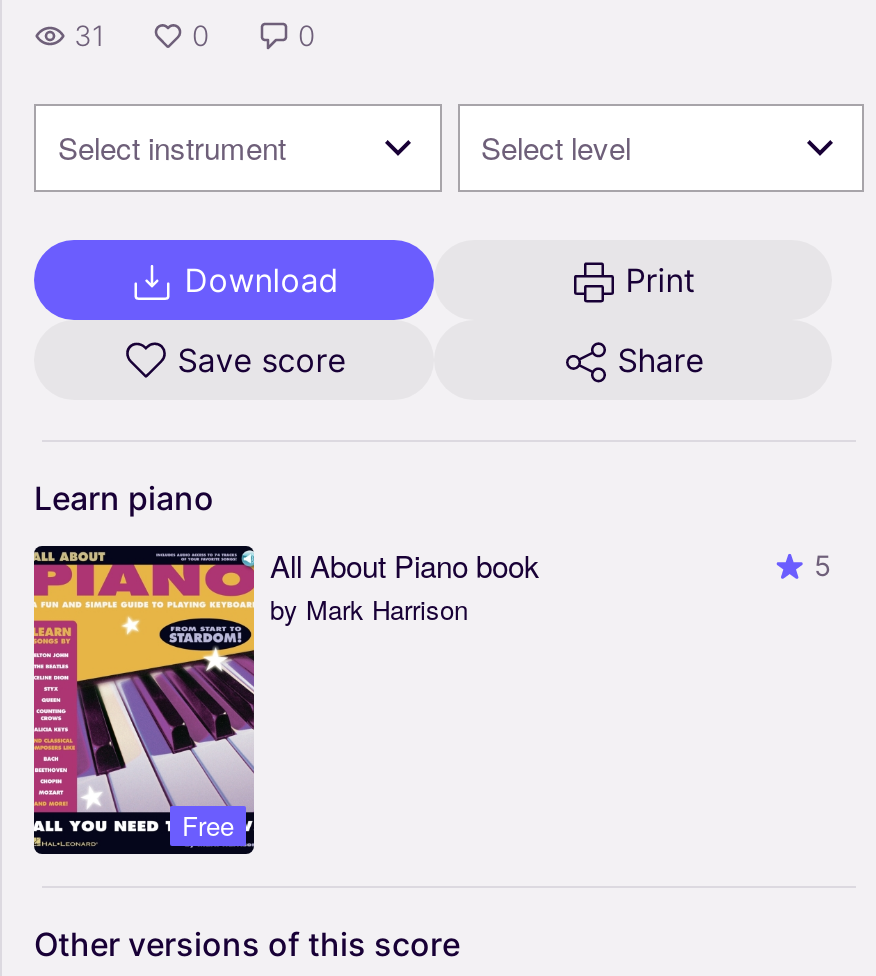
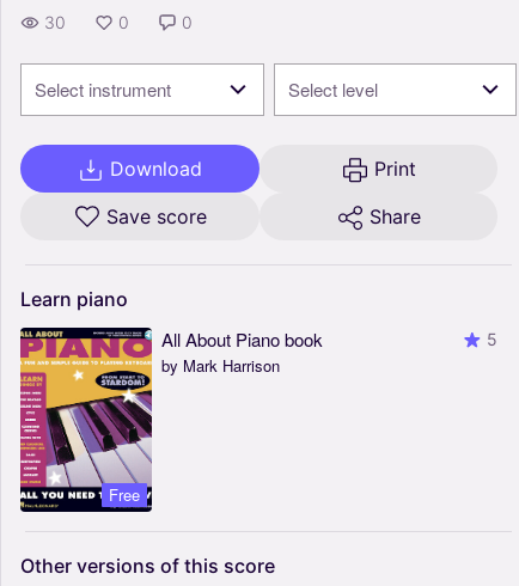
[74,17,104,51] 31 -> [44,11,66,32] 30

